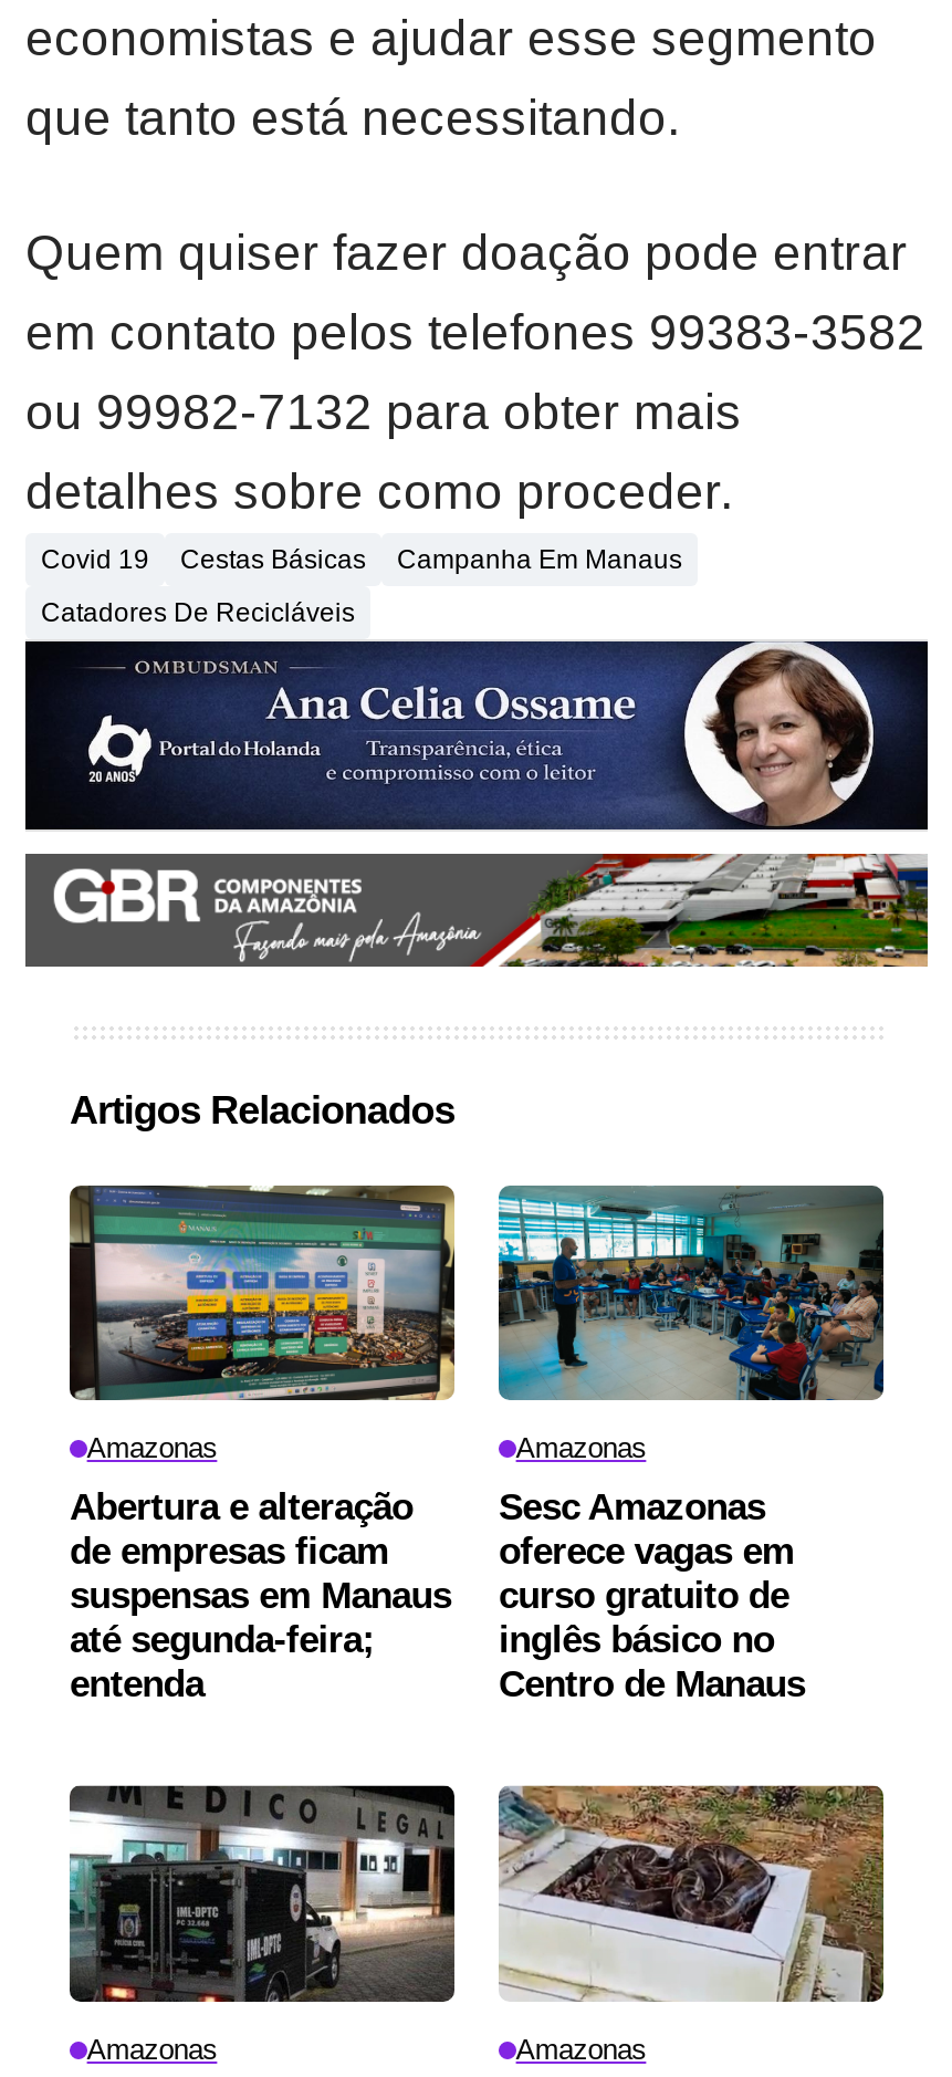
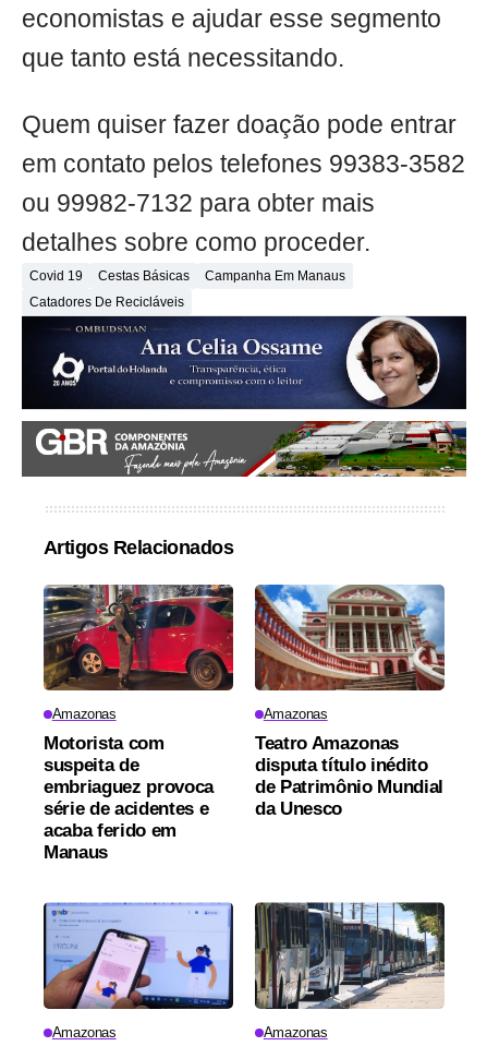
[67,1183,457,1706] [image] | Abertura e alteração | de empresas ficam | suspensas em Manaus | até segunda-feira; | entenda -> [42,584,234,863] [image] | Motorista com | suspeita de | embriaguez provoca | série de acidentes e | acaba ferido em | Manaus
[496,1183,886,1706] [image] | Sesc Amazonas | oferece vagas em | curso gratuito de | inglês básico no | Centro de Manaus -> [254,585,446,820] [image] | Teatro Amazonas | disputa título inédito | de Patrimônio Mundial | da Unesco
[67,1783,457,2002] [image] -> [42,902,233,1009] [image]
[496,1783,886,2004] [image] -> [254,902,445,1010] [image]

